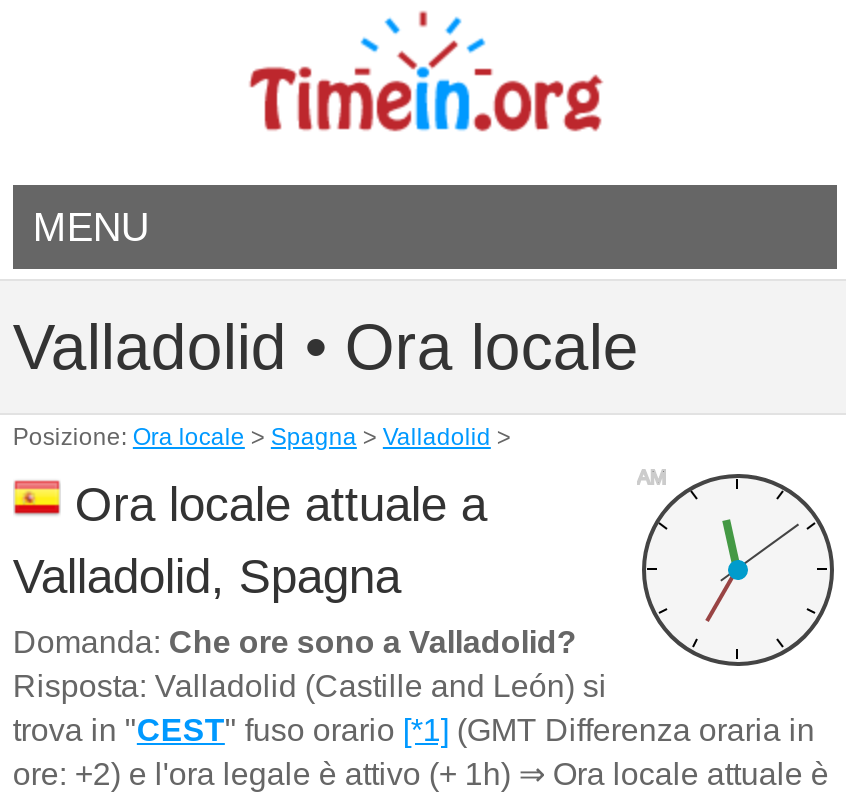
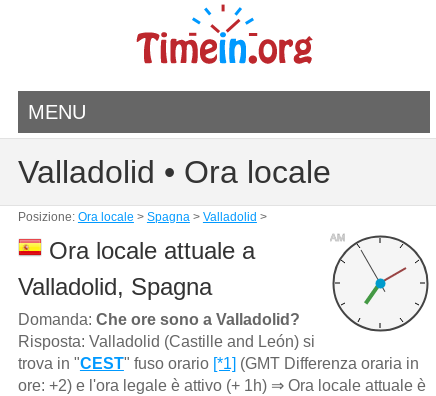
[701,507,799,623] [image] -> [360,250,410,309] [image]

